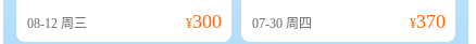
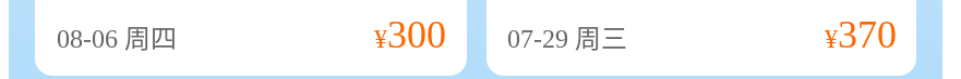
[27,16,87,31] 08-12周三 -> [57,24,177,54] 08-06周四
[185,11,311,32] ¥300 07-30周四 -> [374,13,627,56] ¥300 07-29周三

